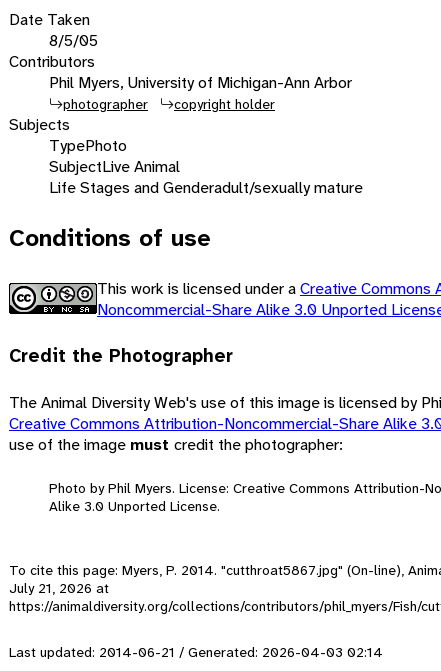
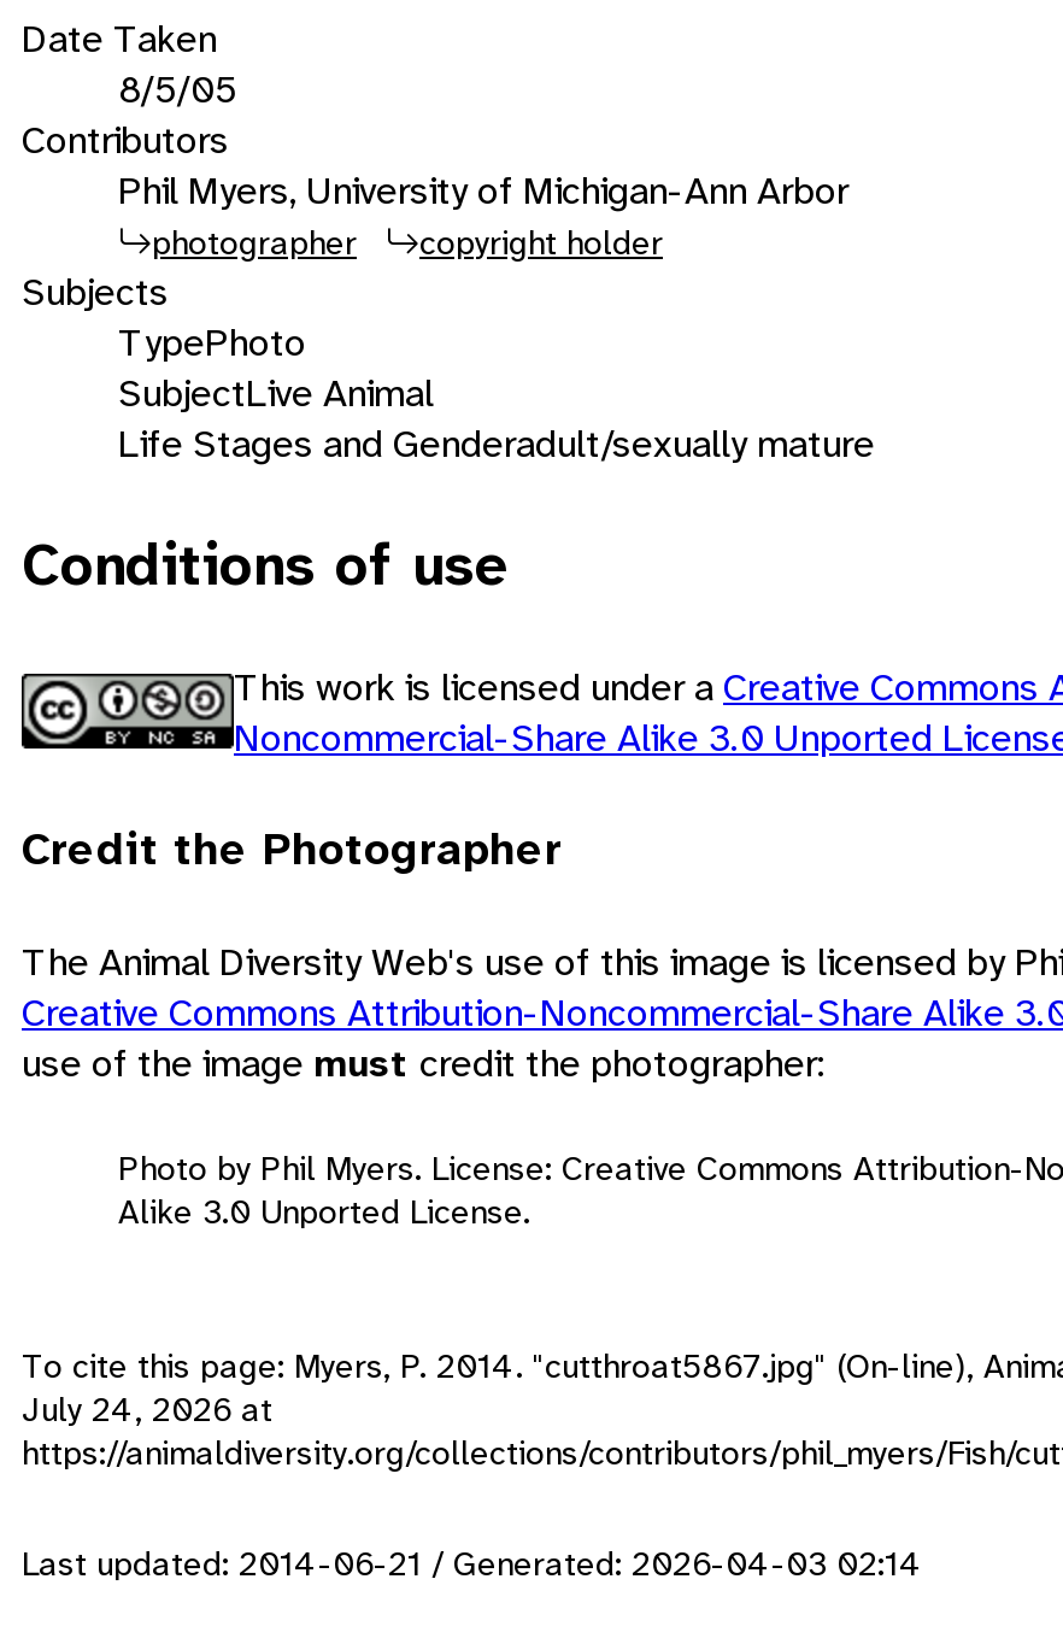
[9,579,109,597] July 21, 2026 at -> [22,1387,272,1430] July 24, 2026 at

